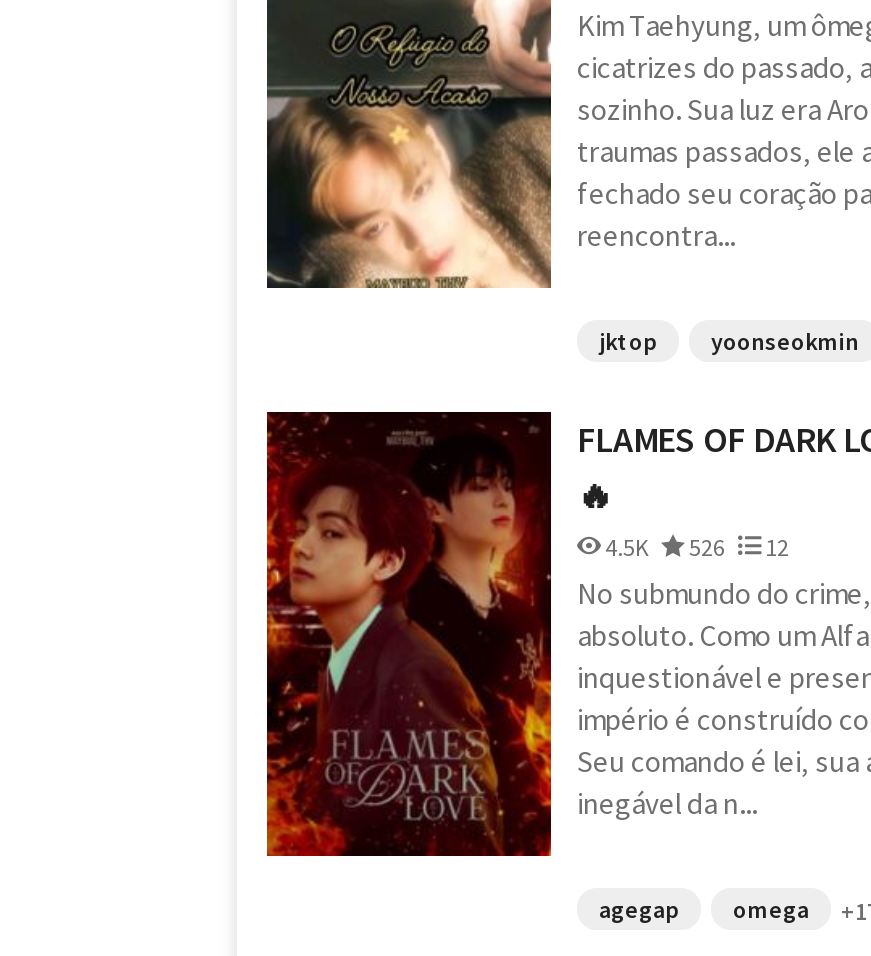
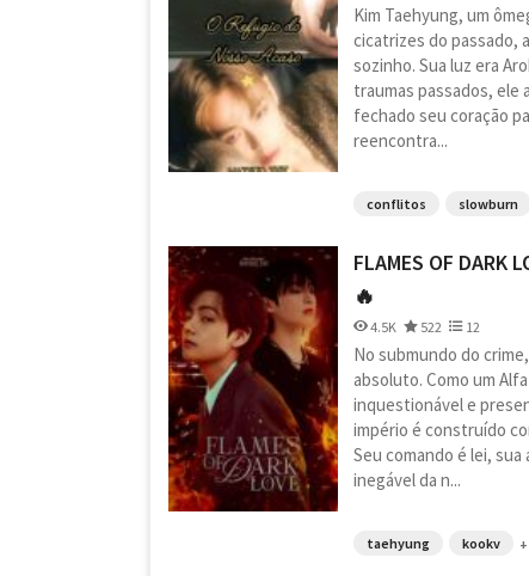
[599,326,859,356] jktop | yoonseokmin -> [367,195,518,213] conflitos | slowburn
[601,532,789,562] 4.5K 526 12 -> [368,318,480,336] 4.5K 522 12
[599,894,809,924] agegap | omega -> [367,534,500,552] taehyung | kookv

